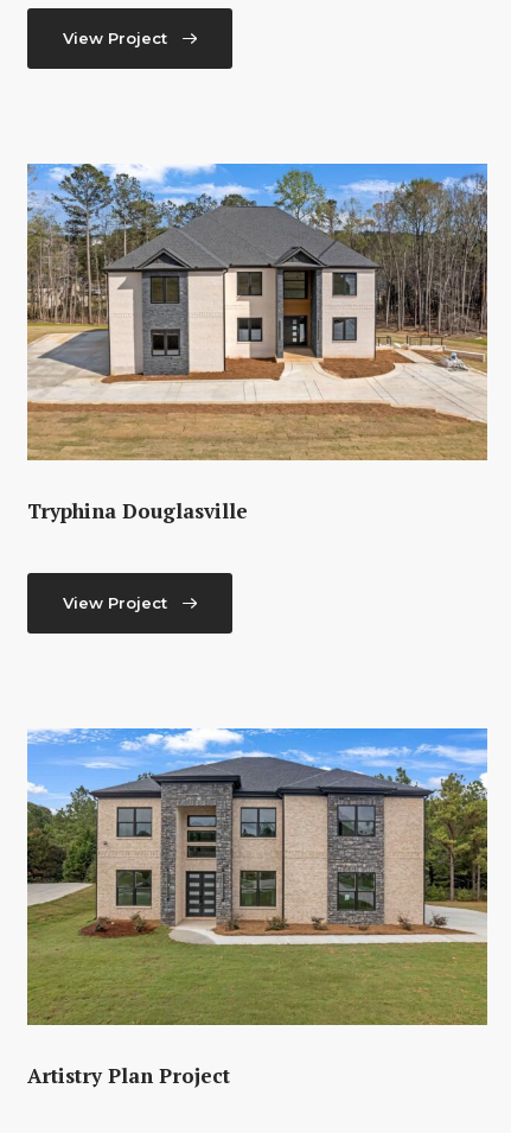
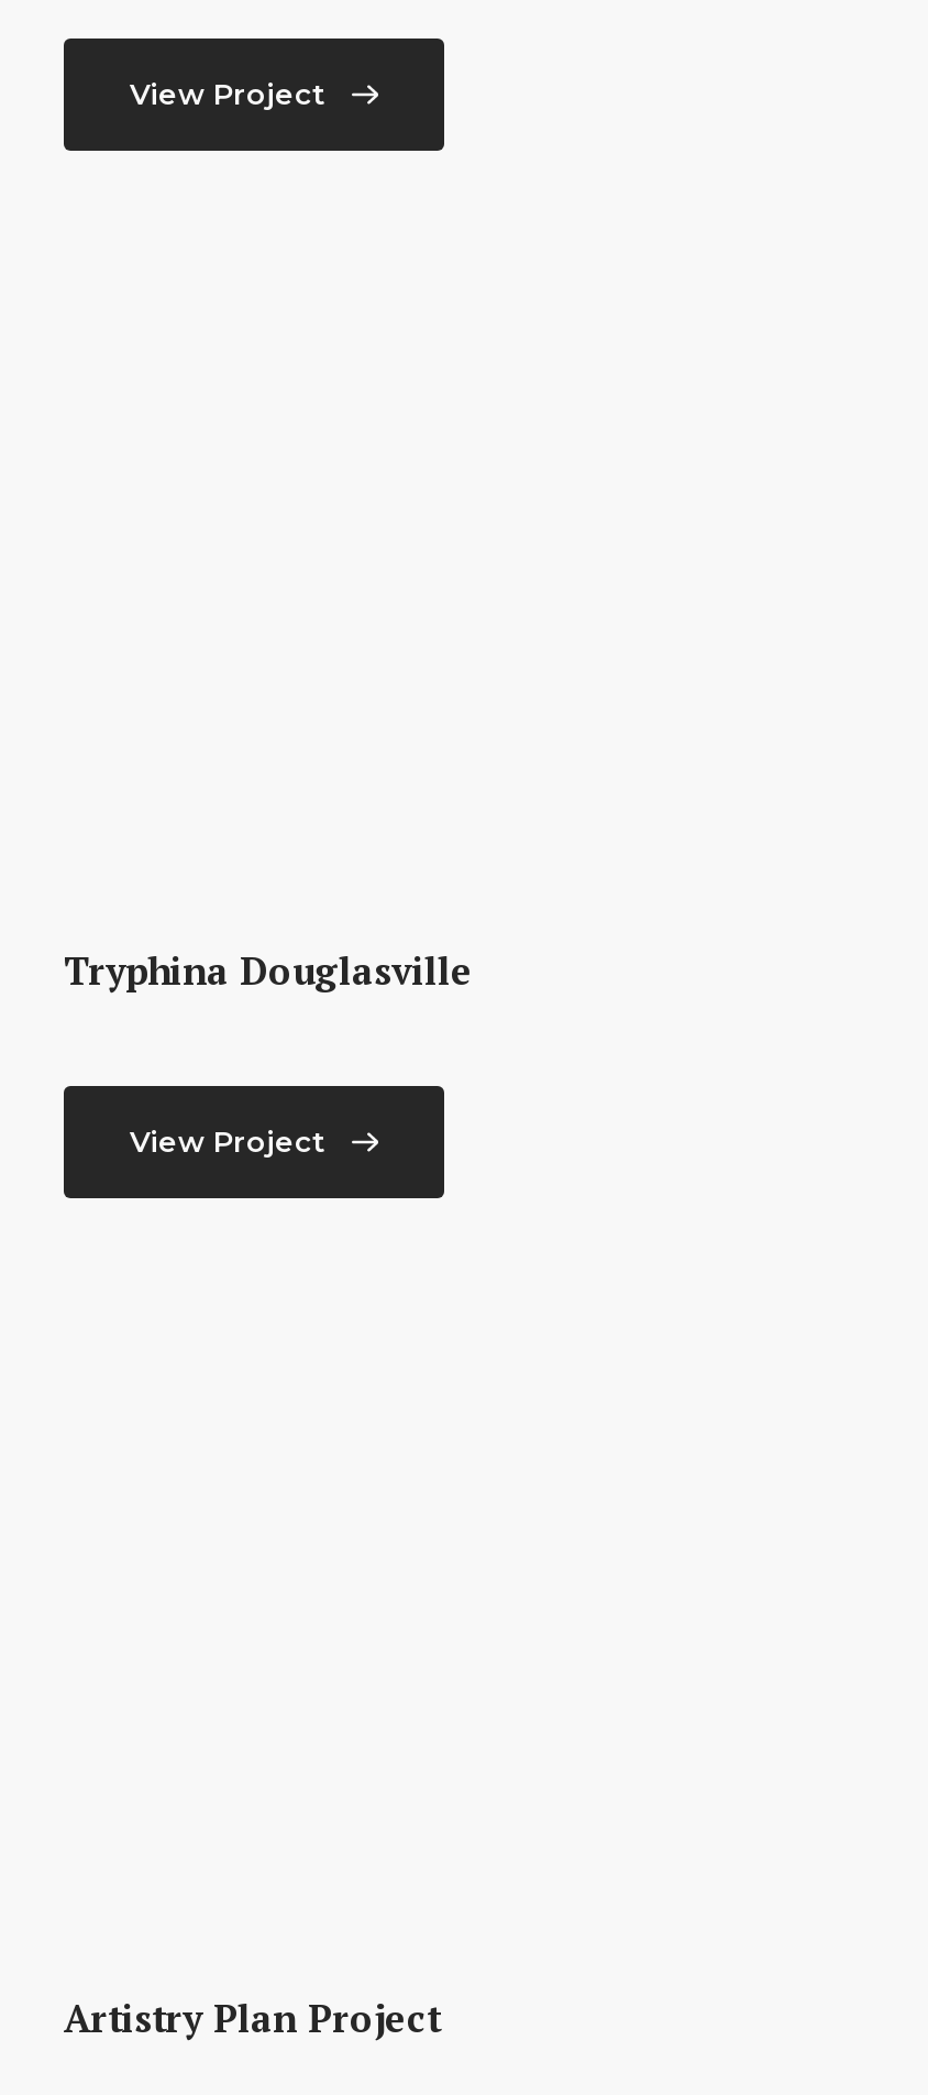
[26,163,488,462] [image] -> none
[26,727,488,1026] [image] -> none

